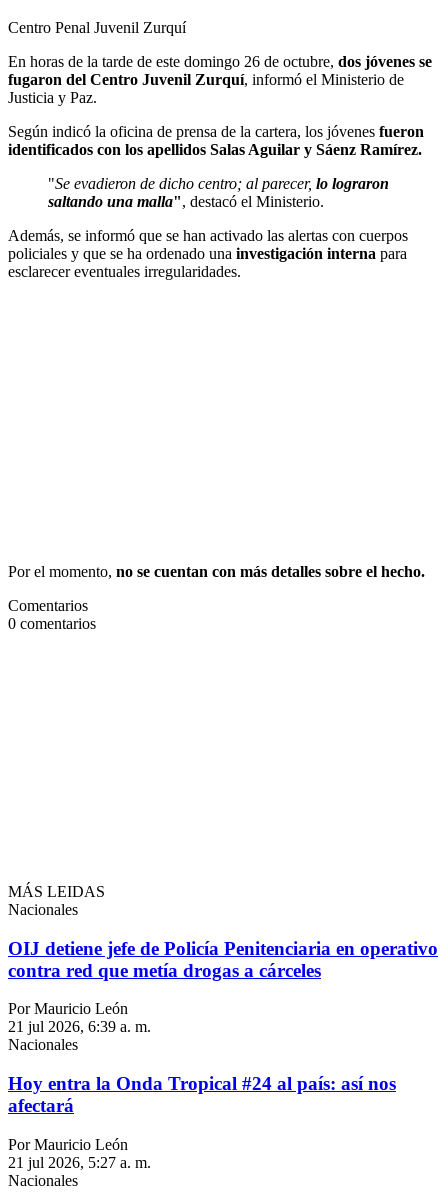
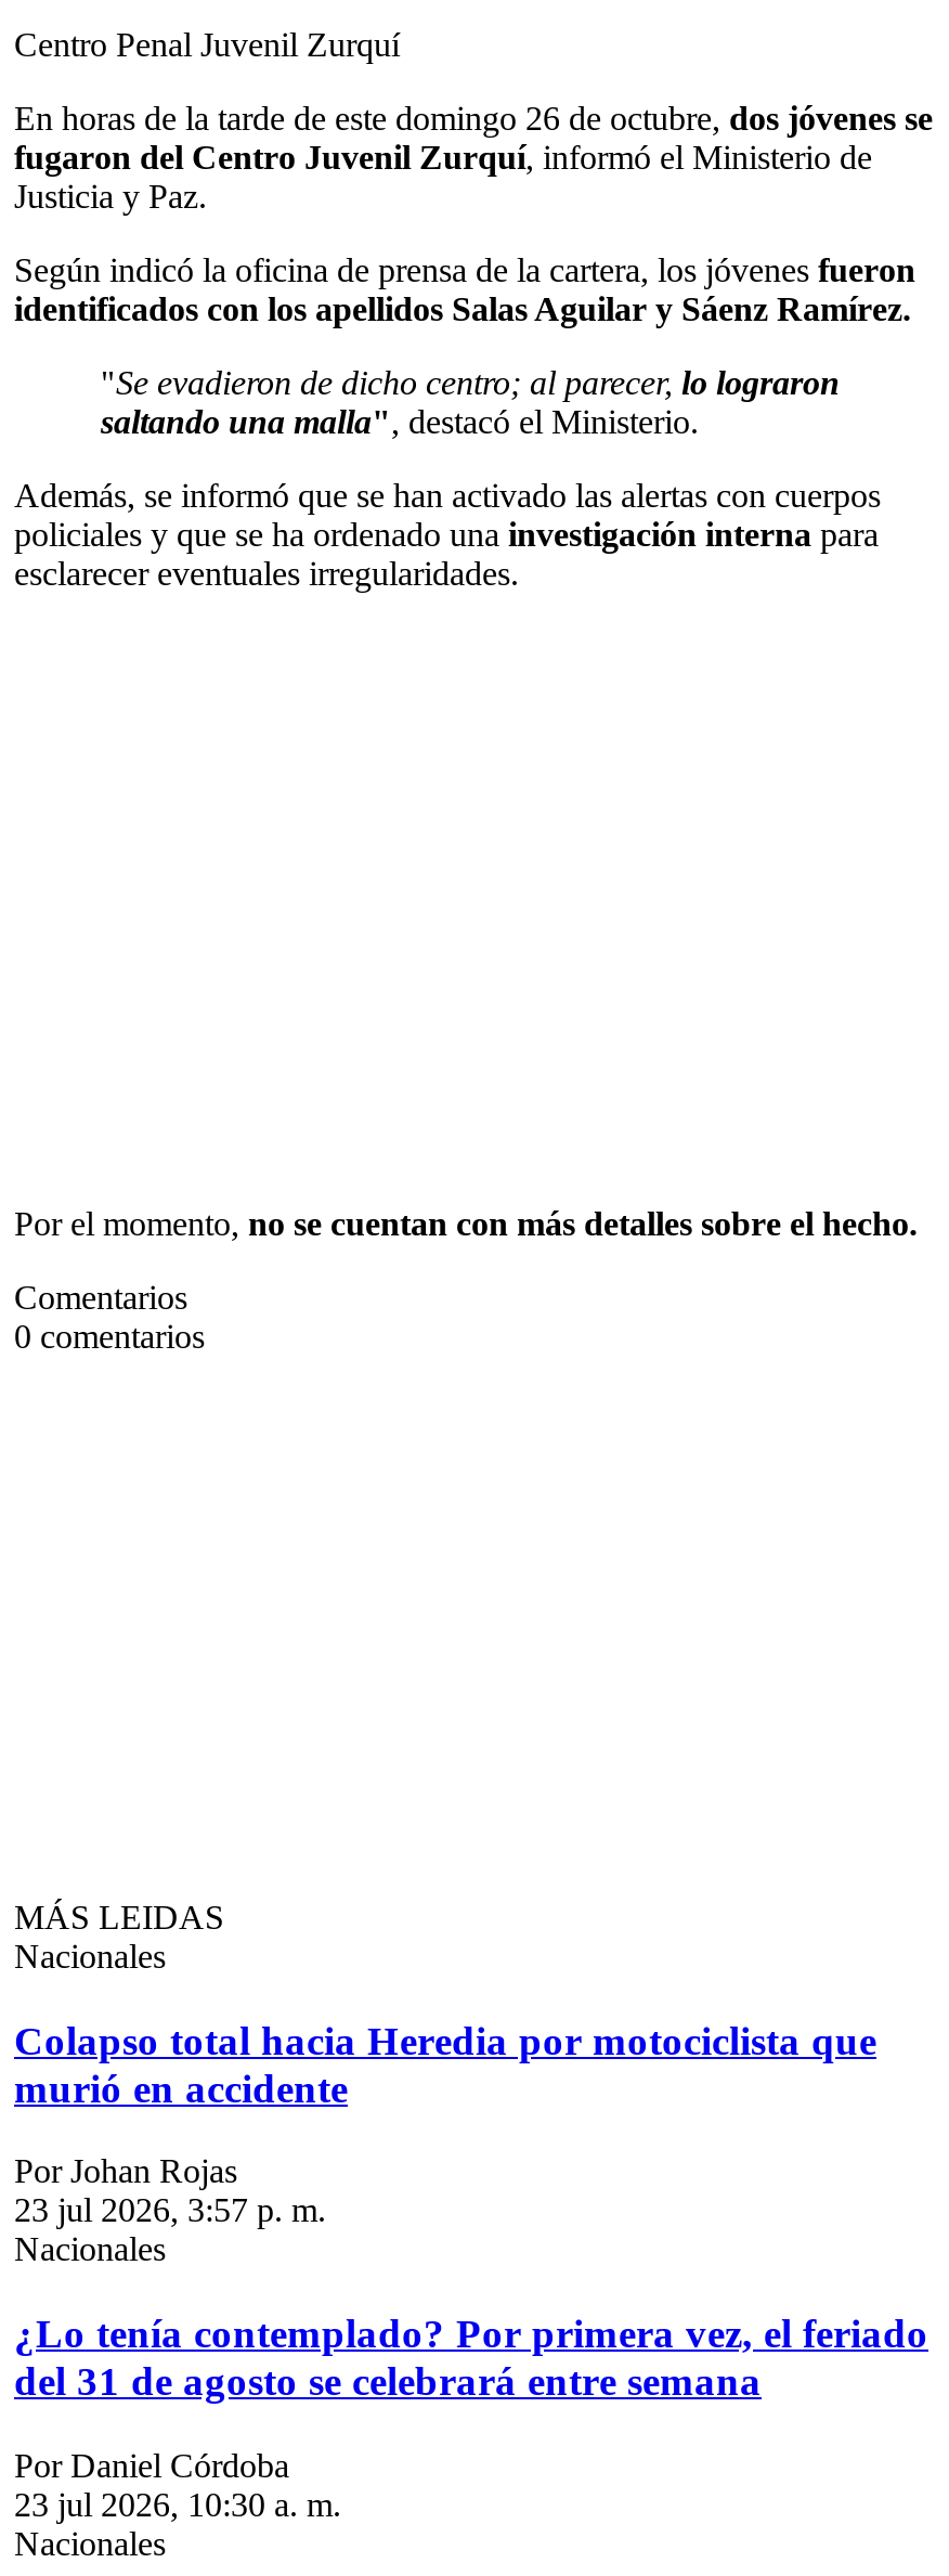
[8,937,438,980] OIJ detiene jefe de Policía Penitenciaria en operativo | contra red que metía drogas a cárceles -> [14,2017,876,2110] Colapso total hacia Heredia por motociclista que | murió en accidente
[8,1000,151,1035] Por Mauricio León | 21 jul 2026, 6:39 a. m. -> [14,2153,326,2229] Por Johan Rojas | 23 jul 2026, 3:57 p. m.
[8,1073,396,1116] Hoy entra la Onda Tropical #24 al país: así nos | afectará -> [14,2310,928,2404] ¿Lo tenía contemplado? Por primera vez, el feriado | del 31 de agosto se celebrará entre semana
[8,1136,151,1171] Por Mauricio León | 21 jul 2026, 5:27 a. m. -> [14,2446,341,2522] Por Daniel Córdoba | 23 jul 2026, 10:30 a. m.

